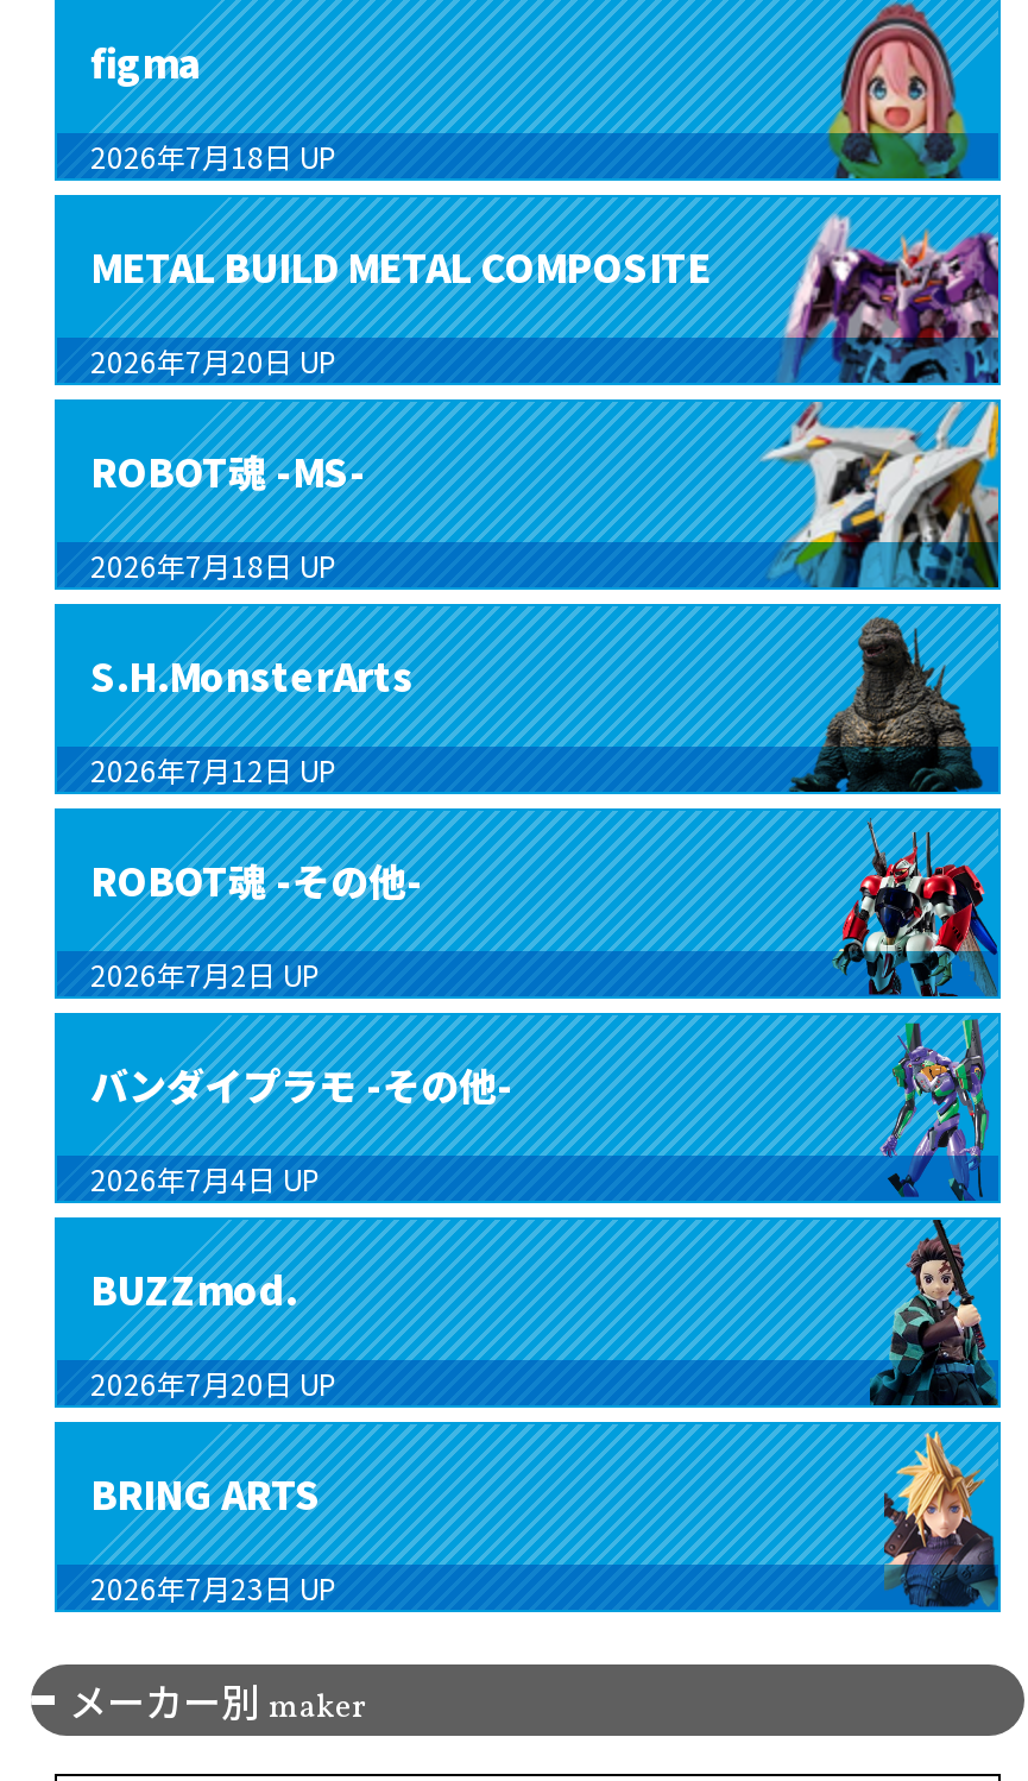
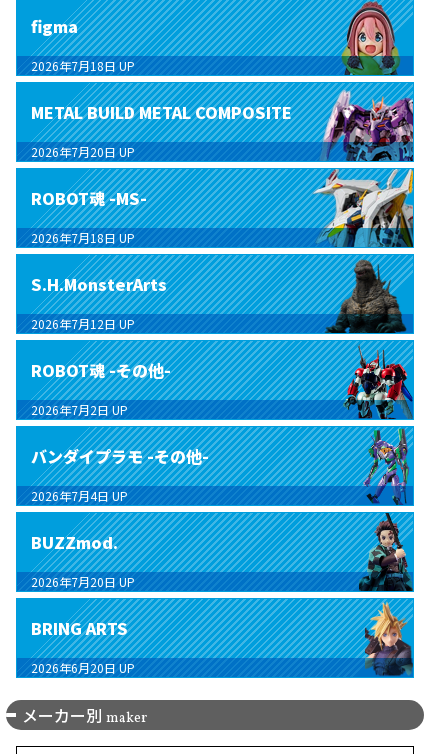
[90,1567,338,1607] 2026年7月23日 UP -> [31,659,135,676] 2026年6月20日 UP

